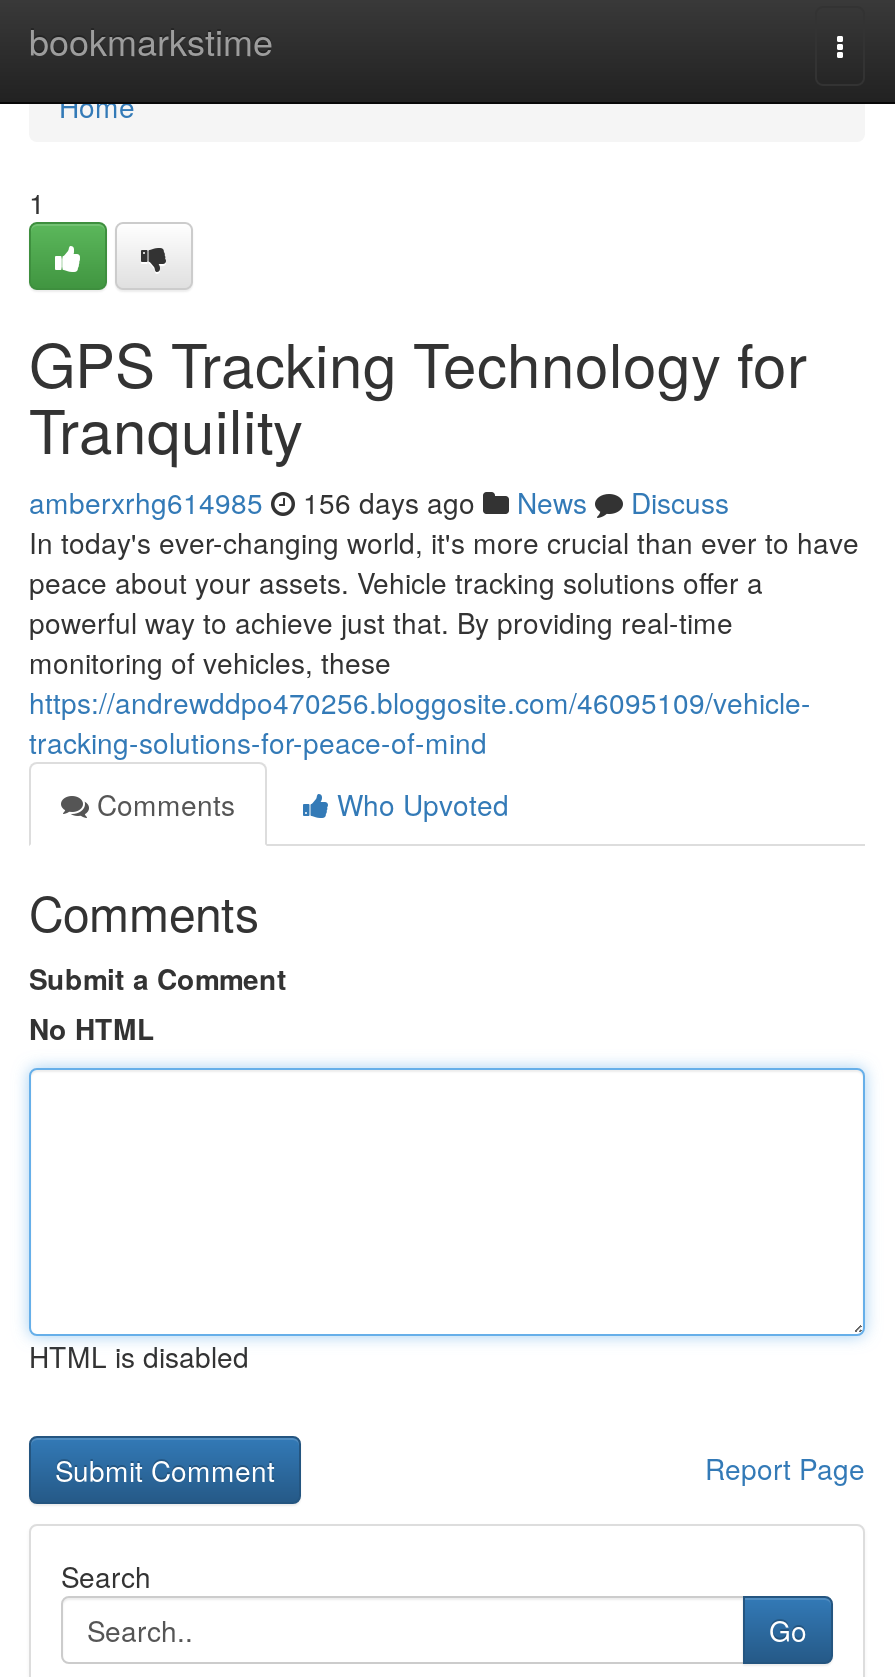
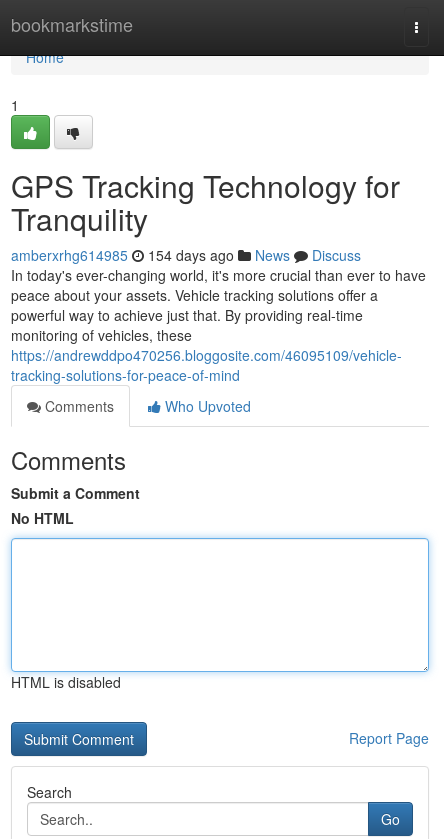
[29,482,729,522] amberxrhg614985 156 days ago News Discuss -> [11,245,361,265] amberxrhg614985 154 days ago News Discuss

